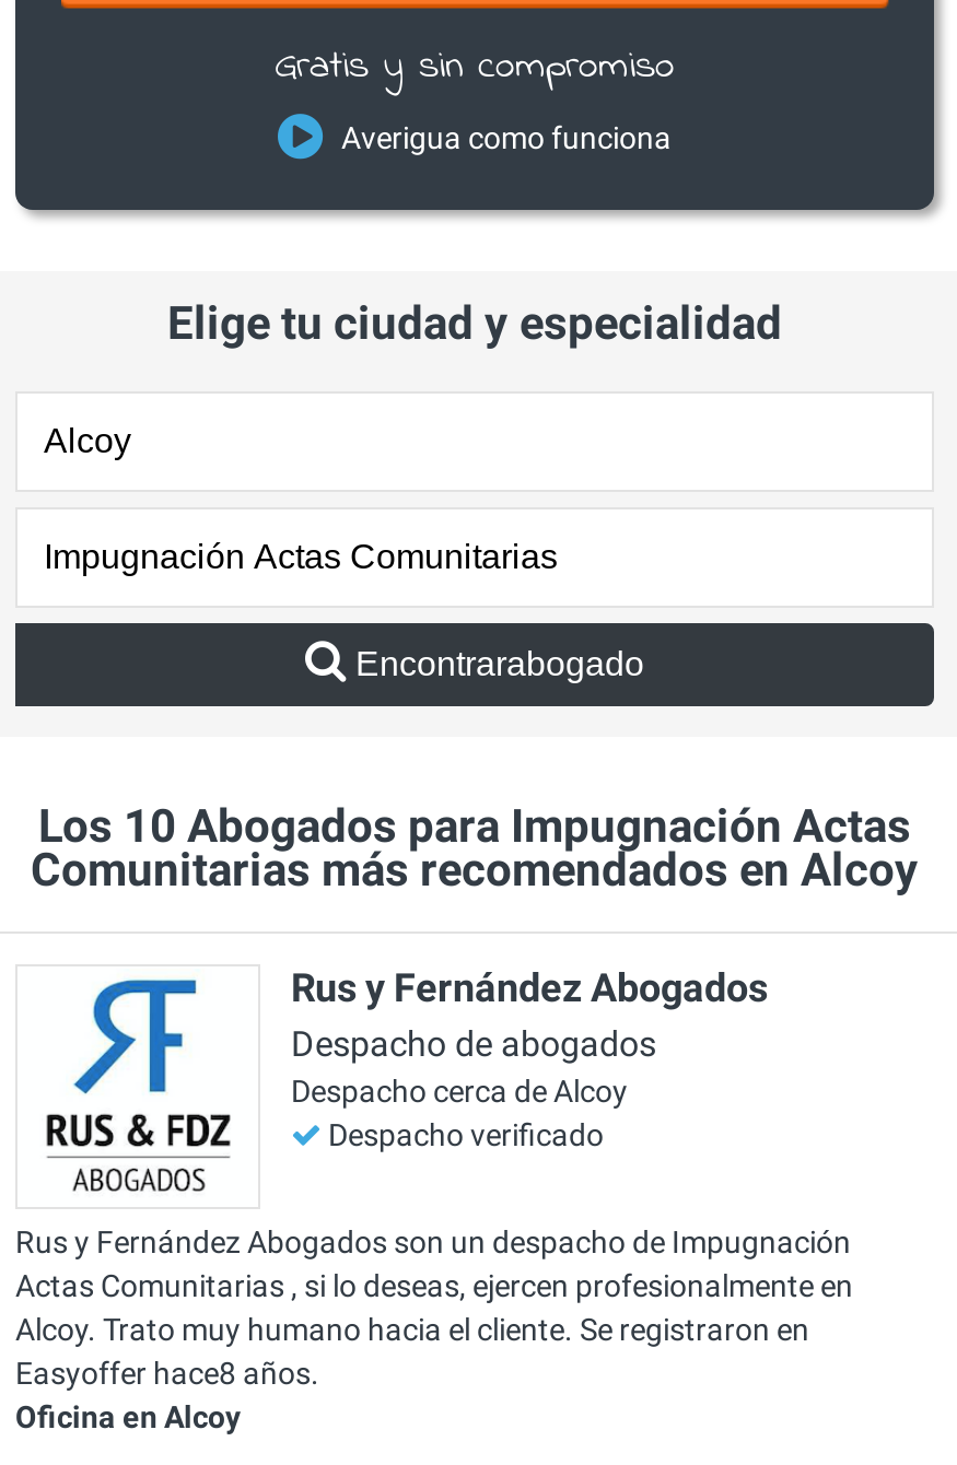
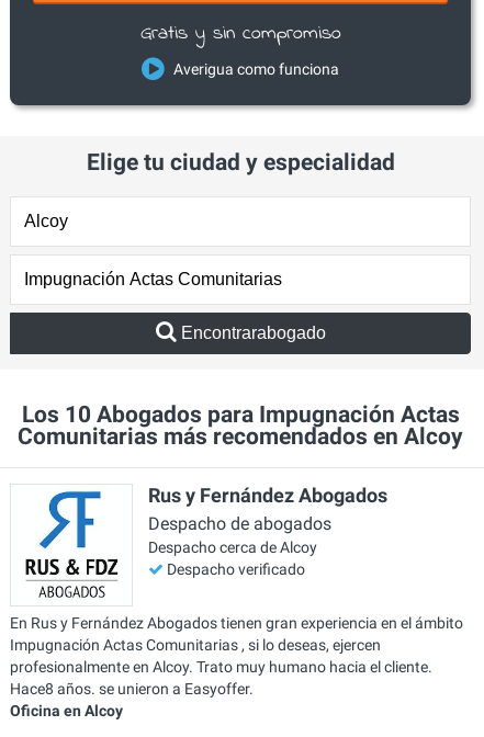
[15,1224,853,1390] Rus y Fernández Abogados son un despacho de Impugnación | Actas Comunitarias , si lo deseas, ejercen profesionalmente en | Alcoy. Trato muy humano hacia el cliente. Se registraron en | Easyoffer hace8 años. -> [10,614,463,697] En Rus y Fernández Abogados tienen gran experiencia en el ámbito | Impugnación Actas Comunitarias , si lo deseas, ejercen | profesionalmente en Alcoy. Trato muy humano hacia el cliente. | Hace8 años. se unieron a Easyoffer.

